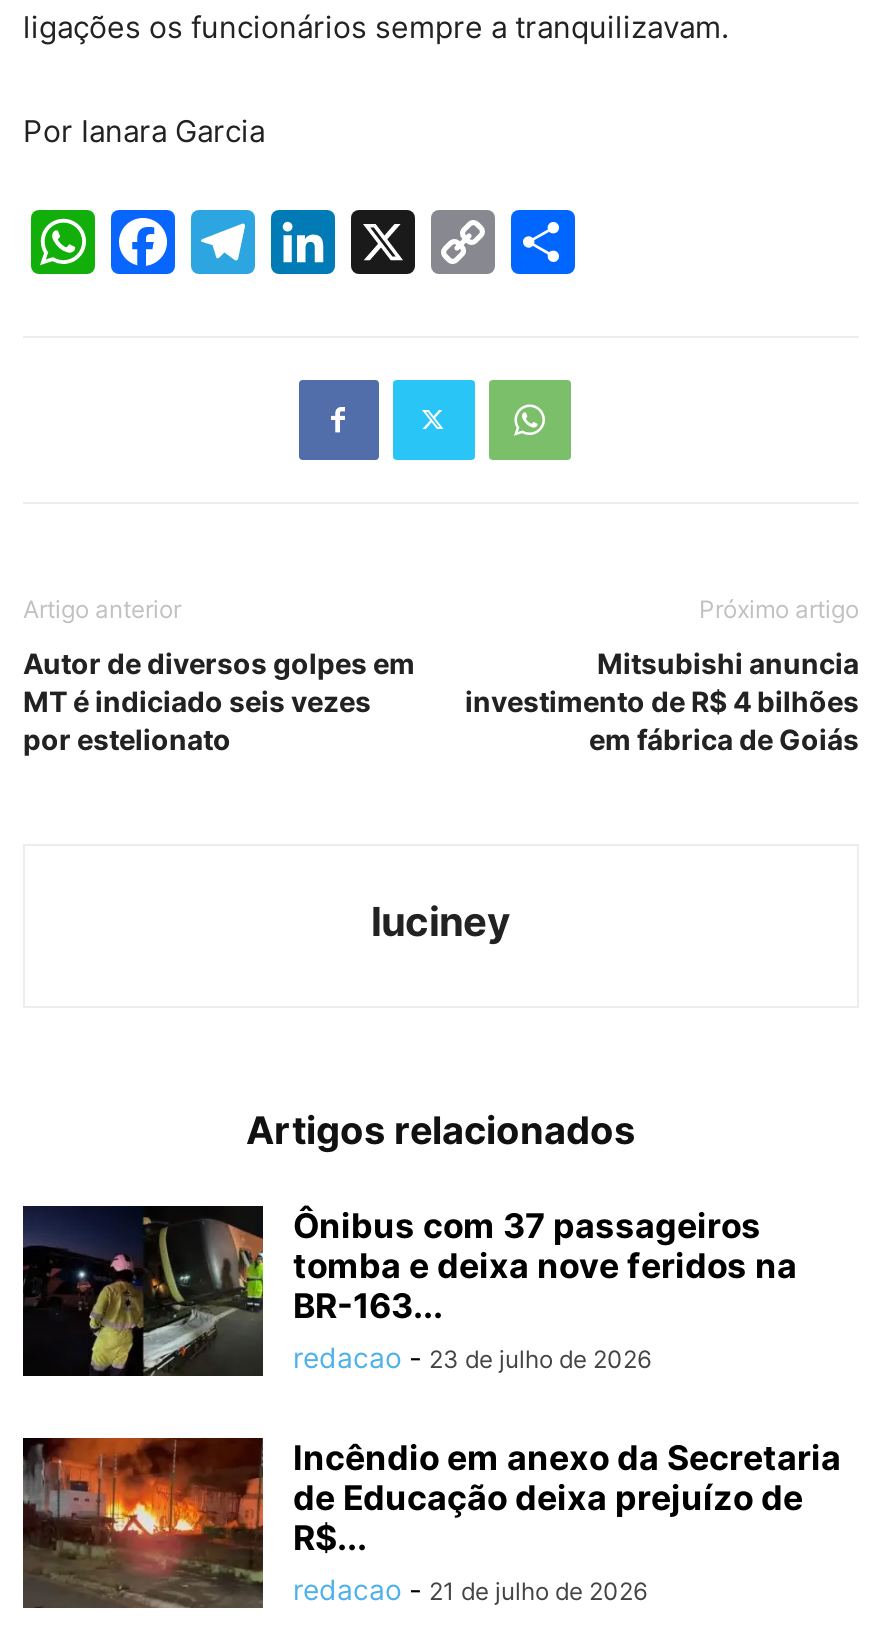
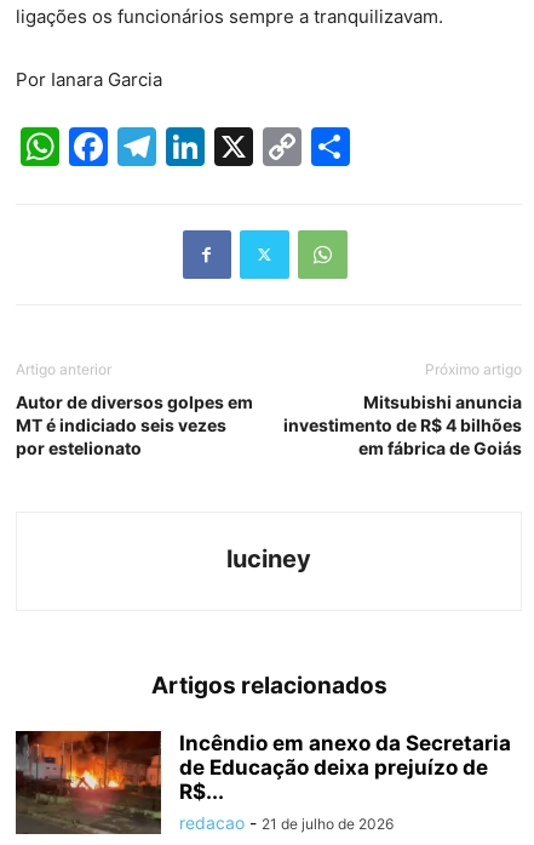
[21,1204,797,1376] [image] | Ônibus com 37 passageiros | tomba e deixa nove feridos na | BR-163... | redacao - 23 de julho de 2026 -> none

